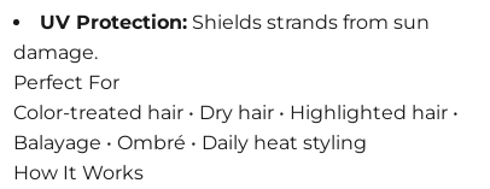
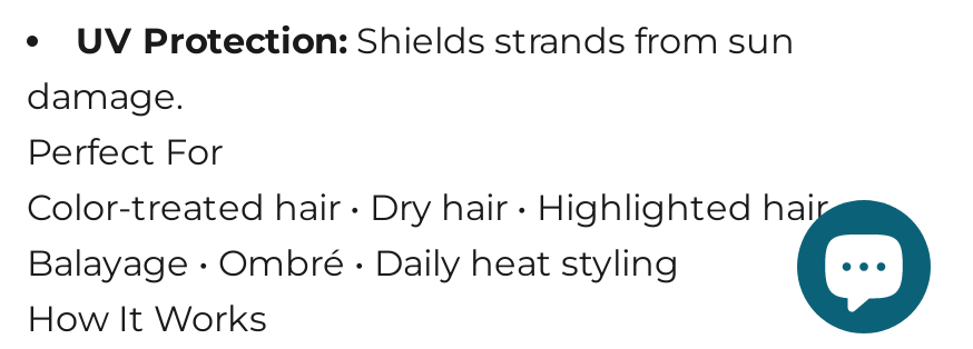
none -> [795,198,933,336] [image]

